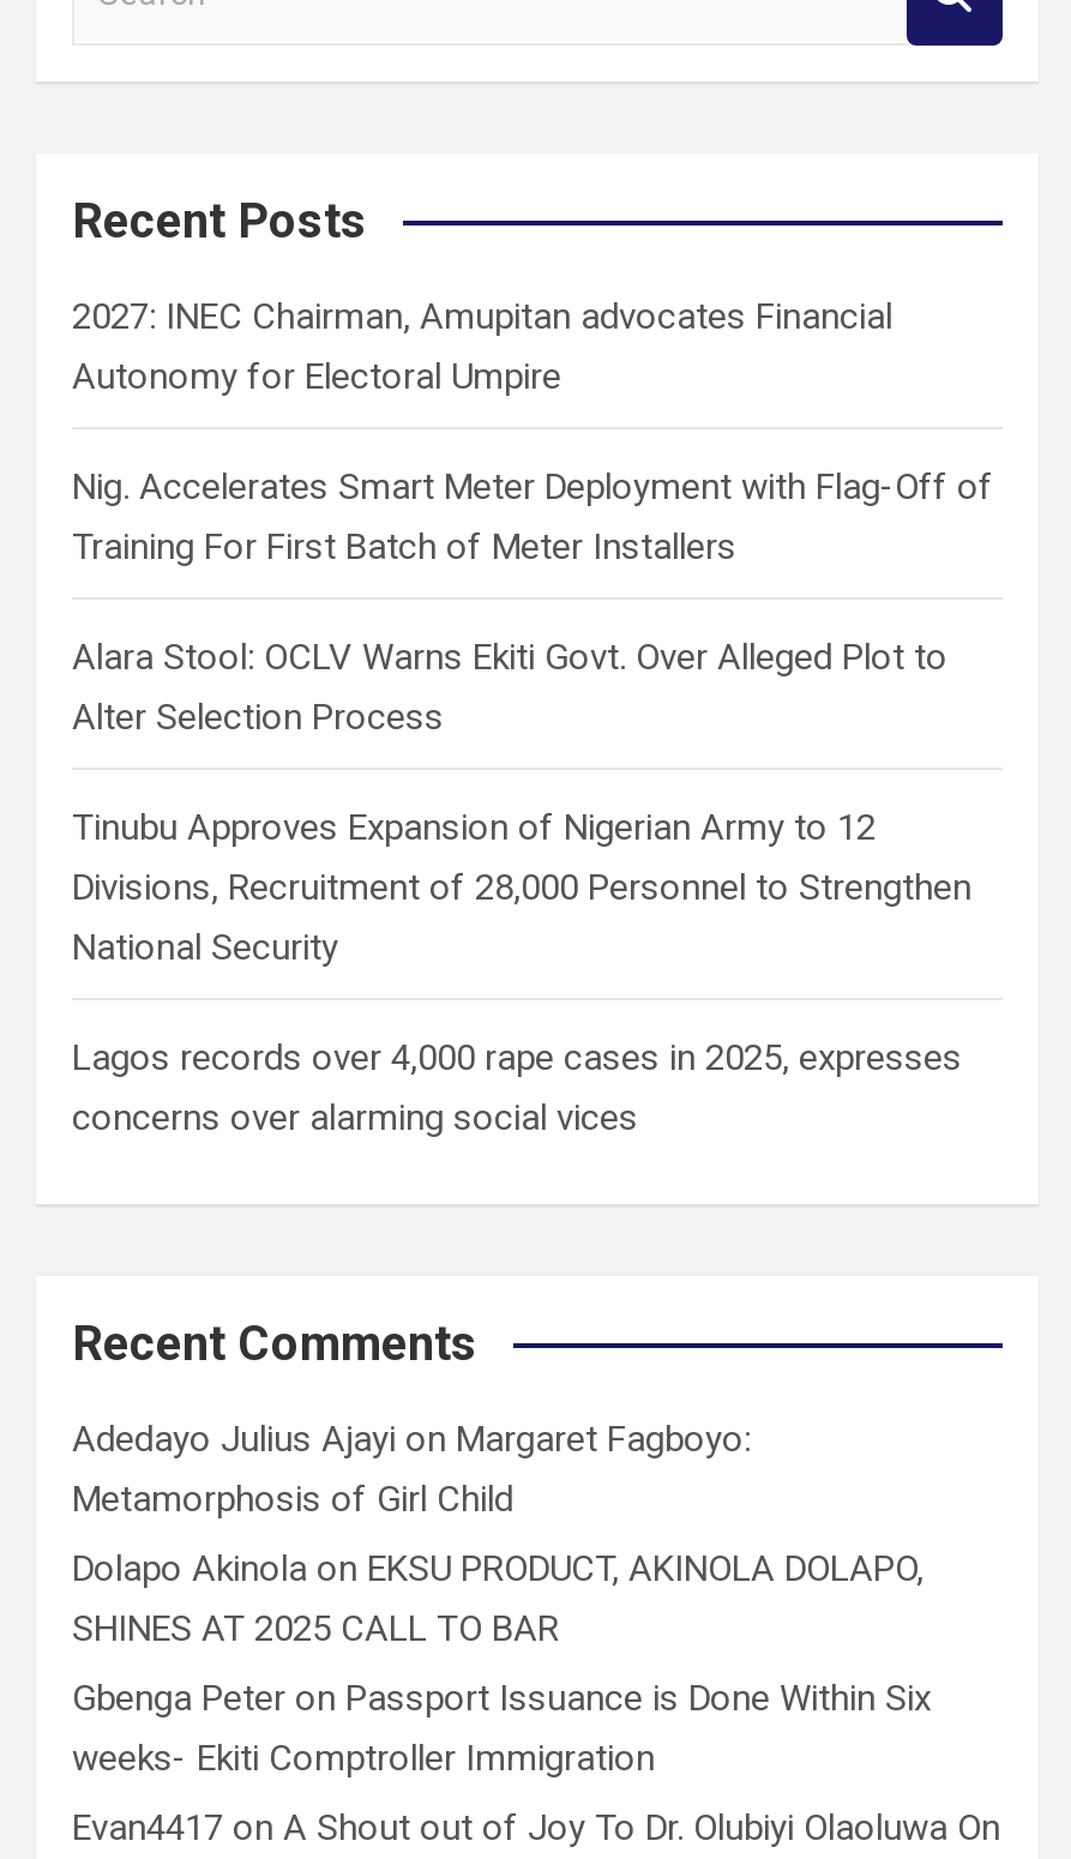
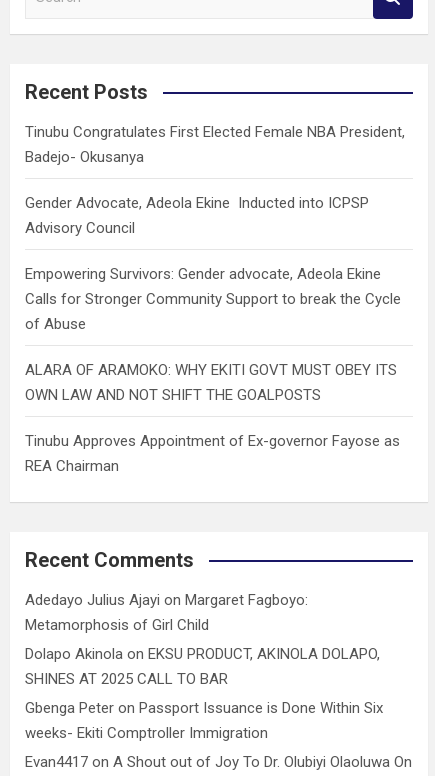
[72,295,892,398] 2027: INEC Chairman, Amupitan advocates Financial | Autonomy for Electoral Umpire -> [25,123,405,166] Tinubu Congratulates First Elected Female NBA President, | Badejo- Okusanya
[72,465,993,568] Nig. Accelerates Smart Meter Deployment with Flag-Off of | Training For First Batch of Meter Installers -> [25,194,369,237] Gender Advocate, Adeola Ekine Inducted into ICPSP | Advisory Council
[72,635,947,738] Alara Stool: OCLV Warns Ekiti Govt. Over Alleged Plot to | Alter Selection Process -> [25,265,401,333] Empowering Survivors: Gender advocate, Adeola Ekine | Calls for Stronger Community Support to break the Cycle | of Abuse
[72,805,971,969] Tinubu Approves Expansion of Nigerian Army to 12 | Divisions, Recruitment of 28,000 Personnel to Strengthen | National Security -> [25,361,397,404] ALARA OF ARAMOKO: WHY EKITI GOVT MUST OBEY ITS | OWN LAW AND NOT SHIFT THE GOALPOSTS
[72,1036,962,1139] Lagos records over 4,000 rape cases in 2025, expresses | concerns over alarming social vices -> [25,432,400,475] Tinubu Approves Appointment of Ex-governor Fayose as | REA Chairman

